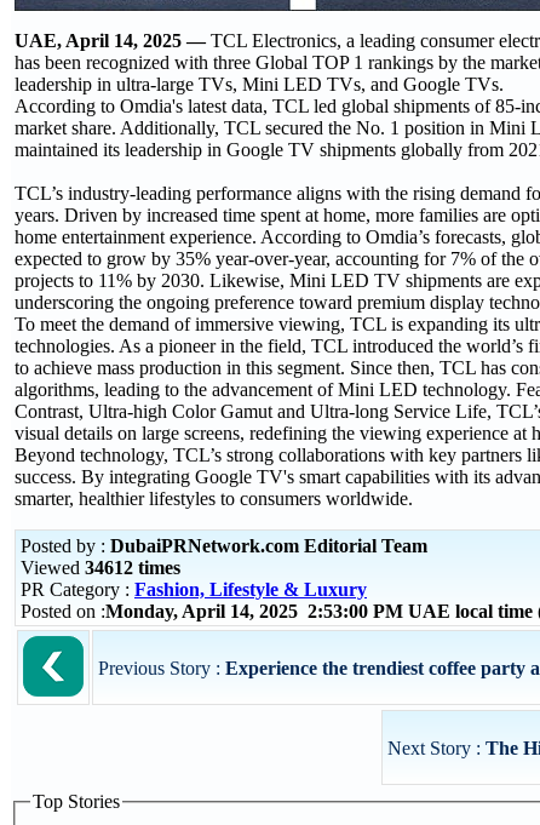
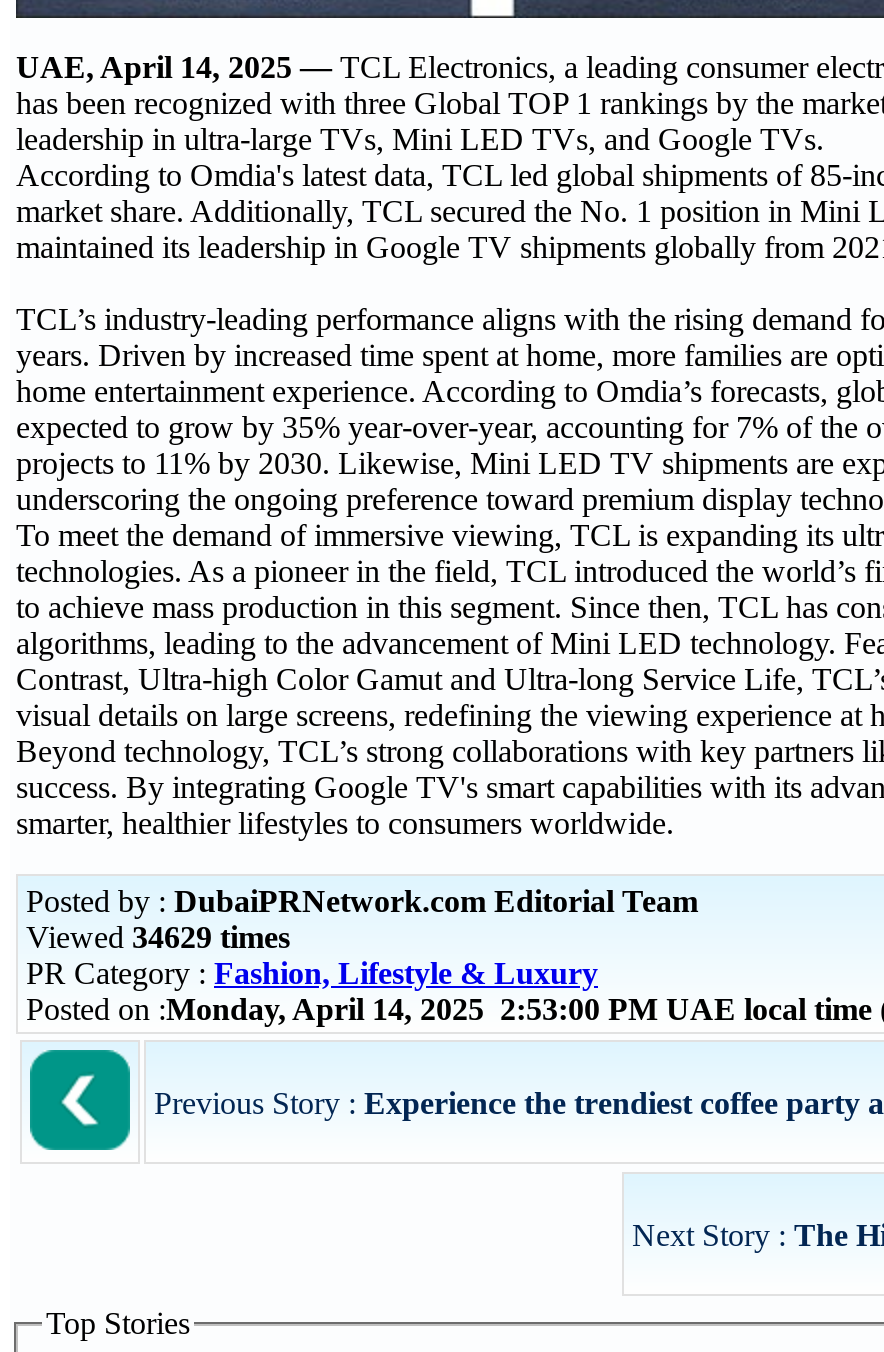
[21,557,180,578] Viewed 34612 times -> [26,920,290,954] Viewed 34629 times

